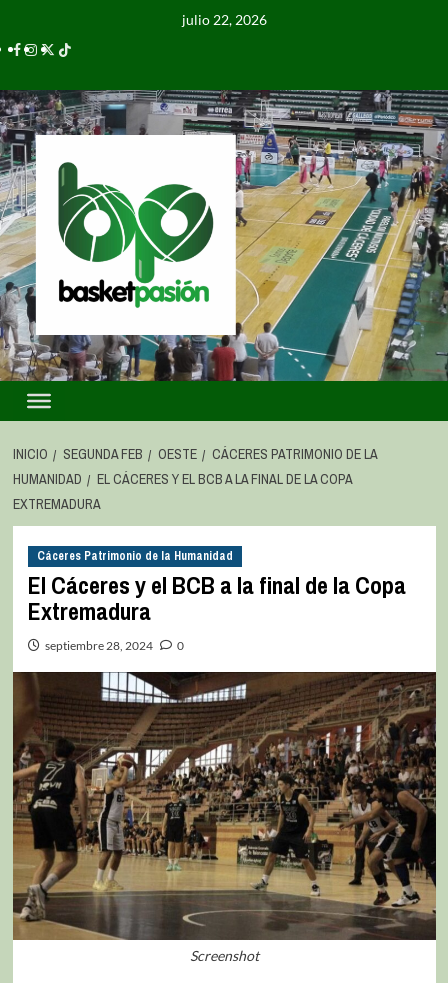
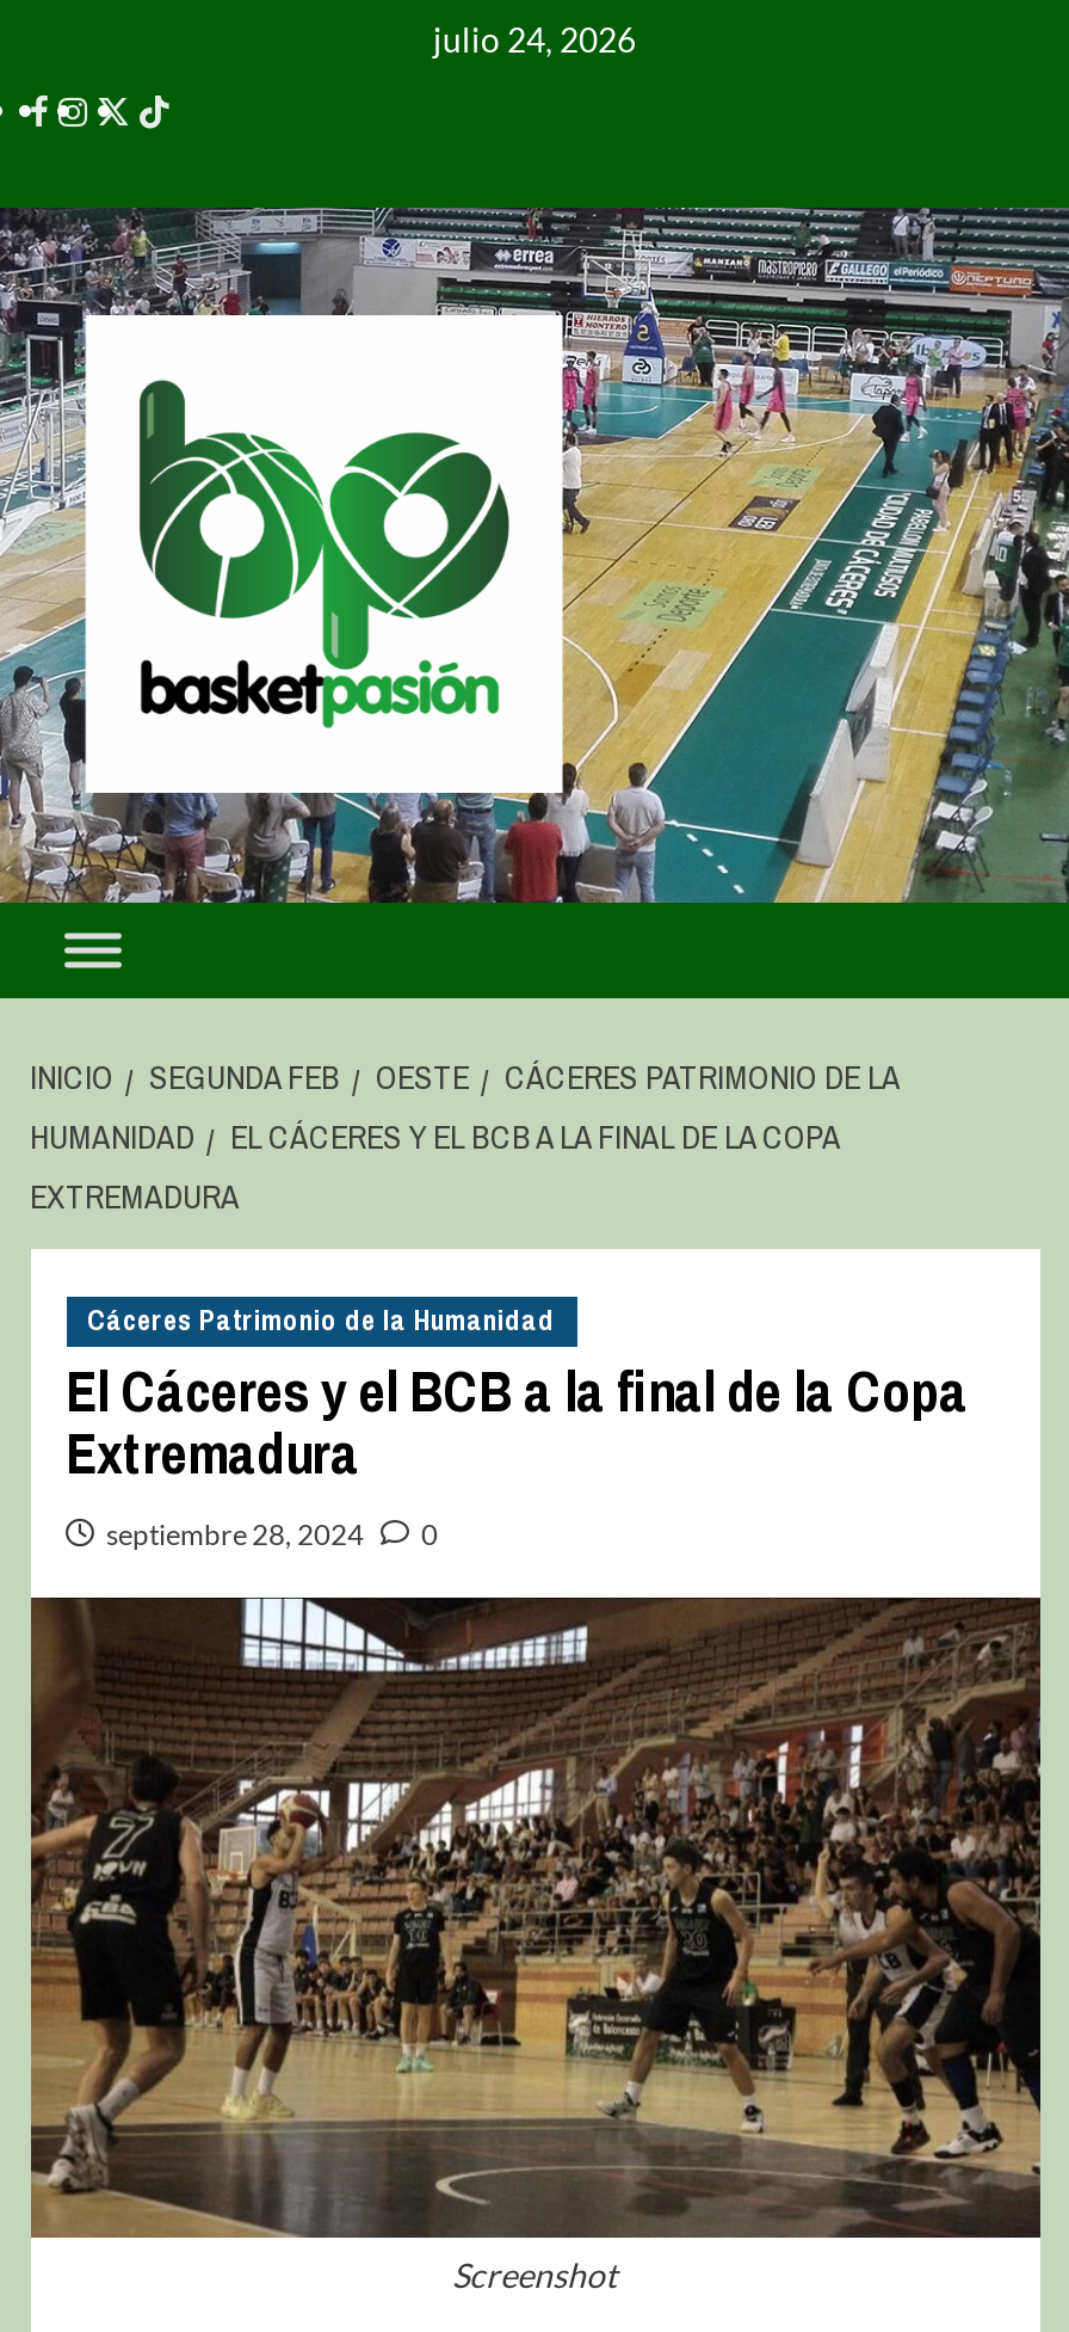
[181,11,266,28] julio 22, 2026 -> [433,19,636,60] julio 24, 2026

